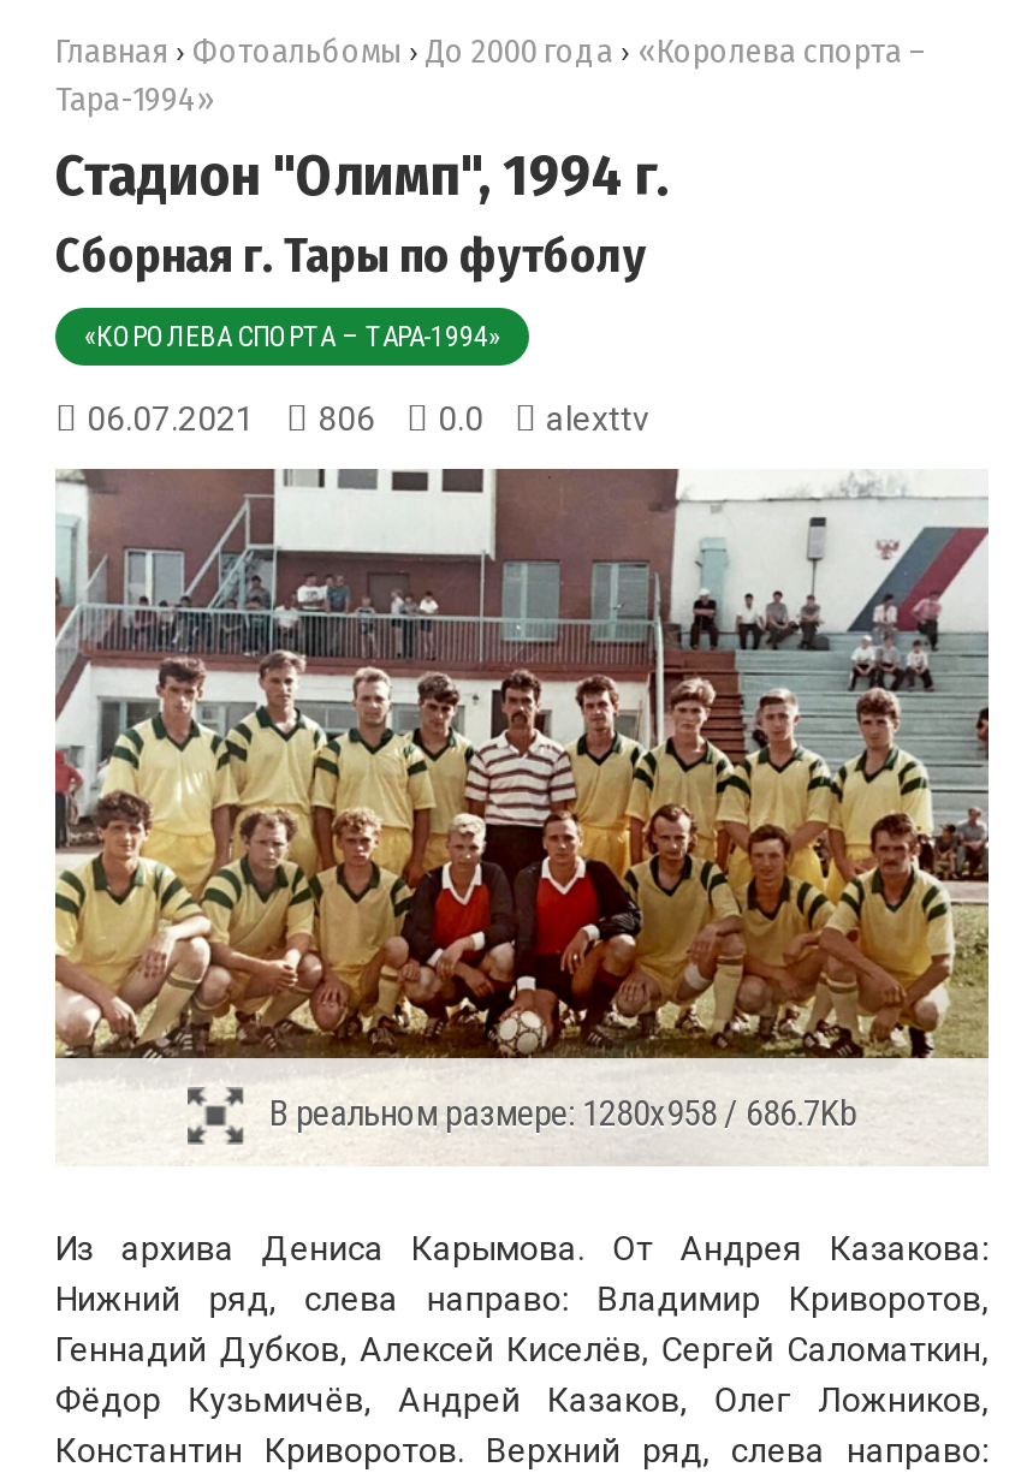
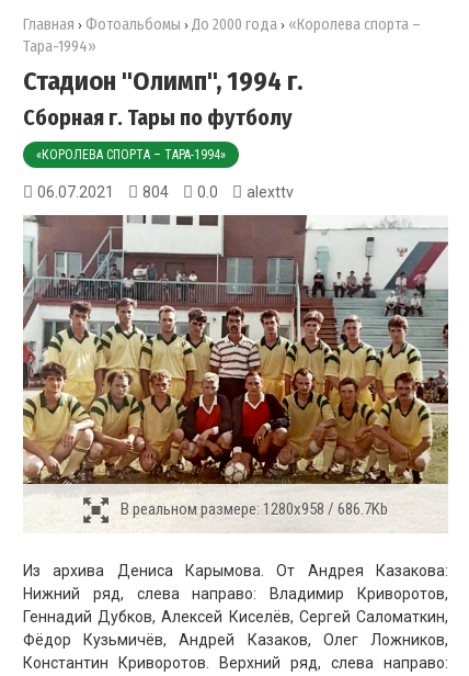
[87,399,649,438] 06.07.2021 806 0.0 alexttv -> [37,183,294,201] 06.07.2021 804 0.0 alexttv

